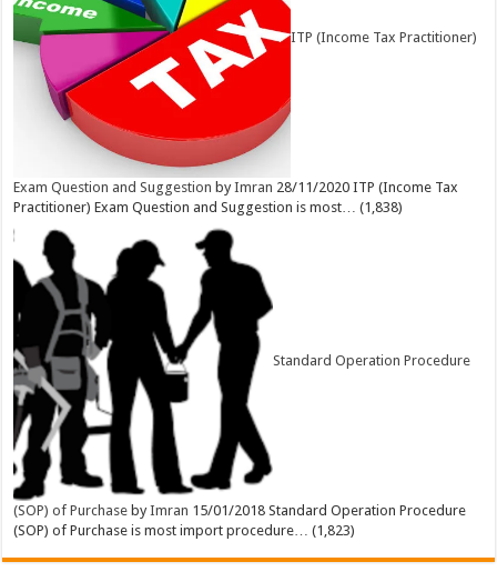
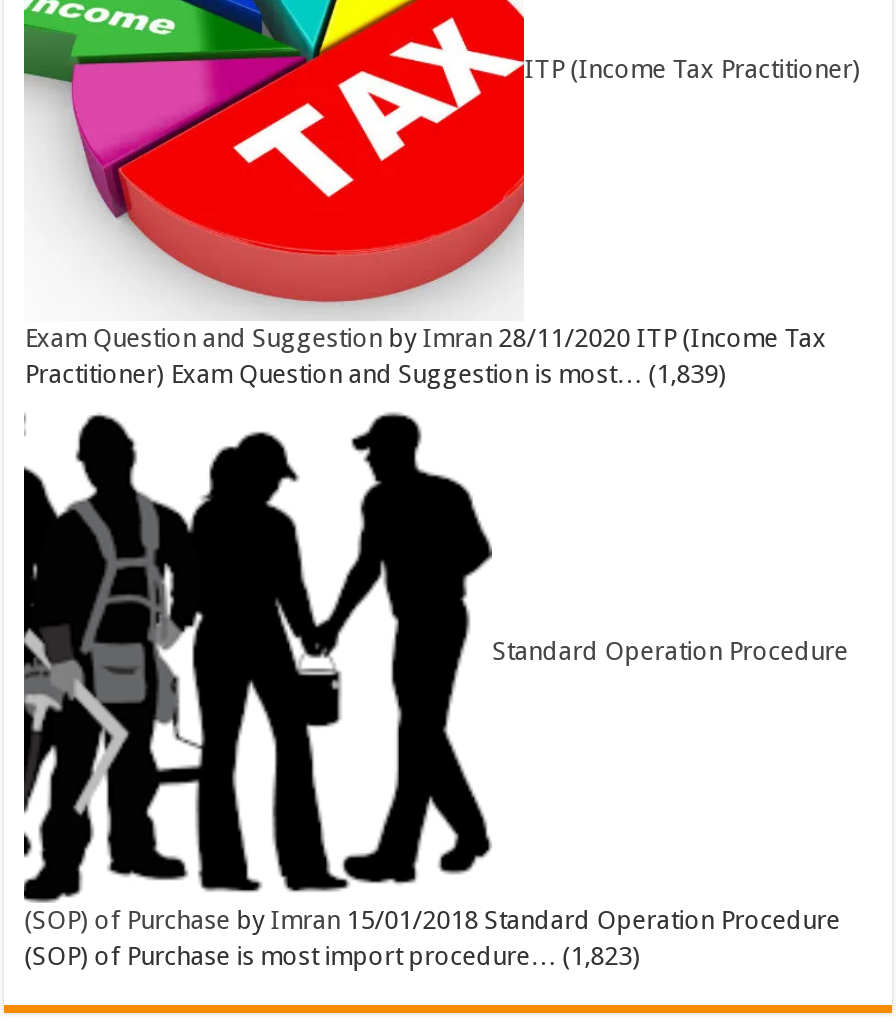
[14,199,403,216] Practitioner) Exam Question and Suggestion is most… (1,838) -> [24,359,726,389] Practitioner) Exam Question and Suggestion is most… (1,839)

